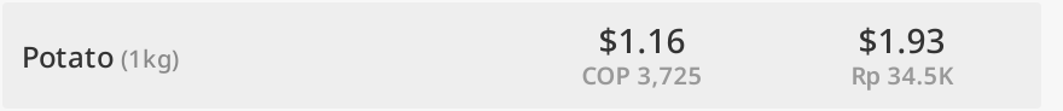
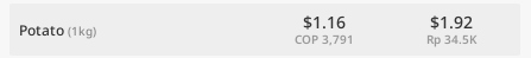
[858,17,945,63] $1.93 -> [430,11,473,33] $1.92
[582,58,703,92] COP 3,725 -> [294,31,354,48] COP 3,791

